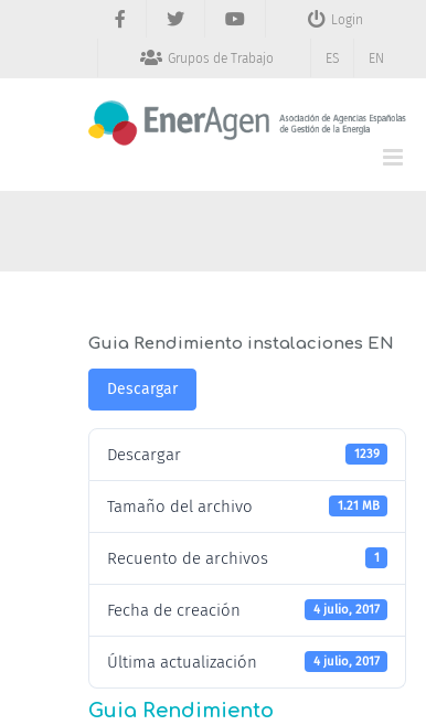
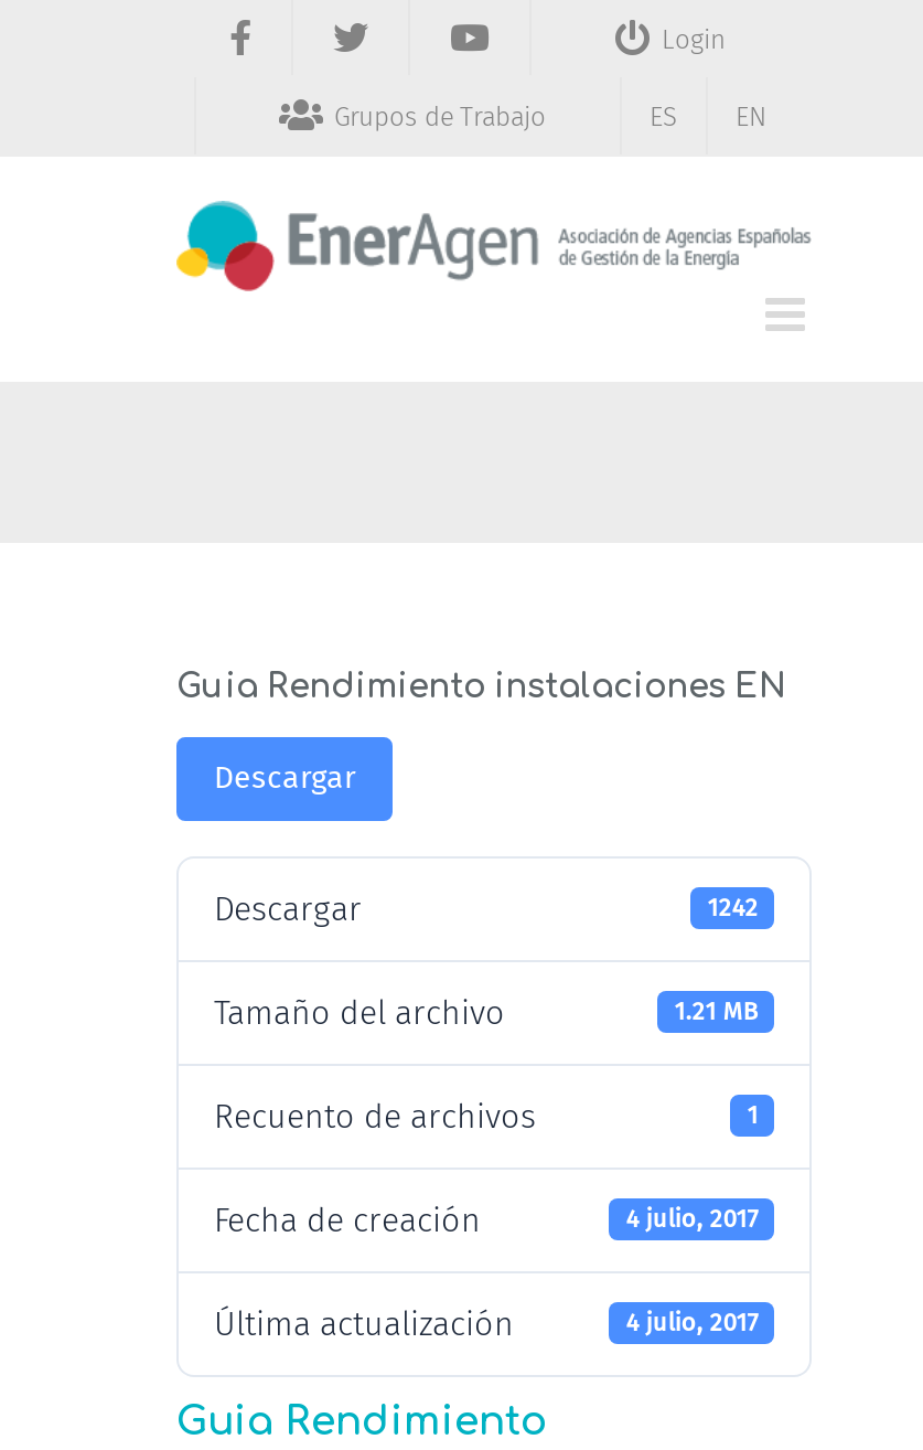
[354,446,379,462] 1239 -> [707,893,758,923] 1242

